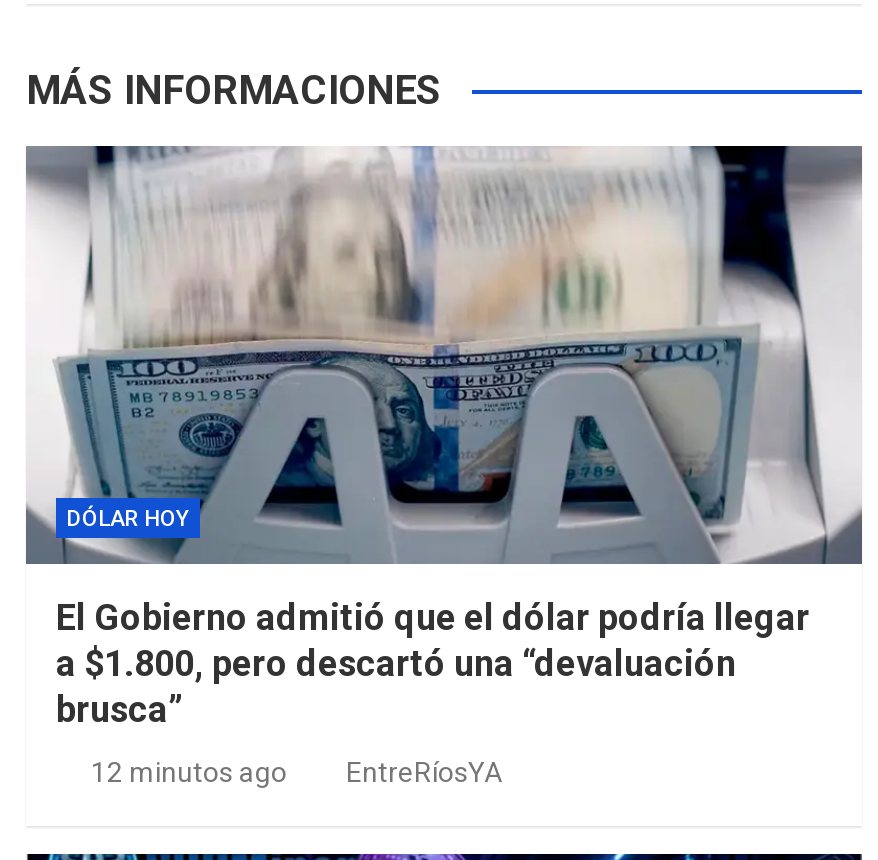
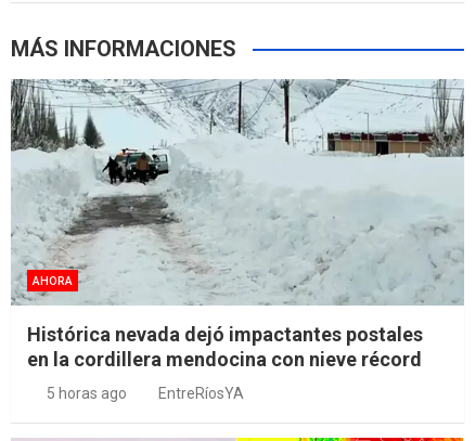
[26,144,862,564] [image] | DÓLAR HOY -> [10,79,465,304] [image] | AHORA
[56,596,810,730] El Gobierno admitió que el dólar podría llegar | a $1.800, pero descartó una “devaluación | brusca” -> [27,323,423,371] Histórica nevada dejó impactantes postales | en la cordillera mendocina con nieve récord
[91,756,504,788] 12 minutos ago EntreRíosYA -> [46,385,244,402] 5 horas ago EntreRíosYA

